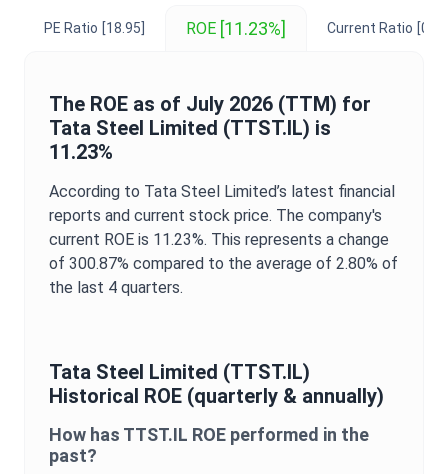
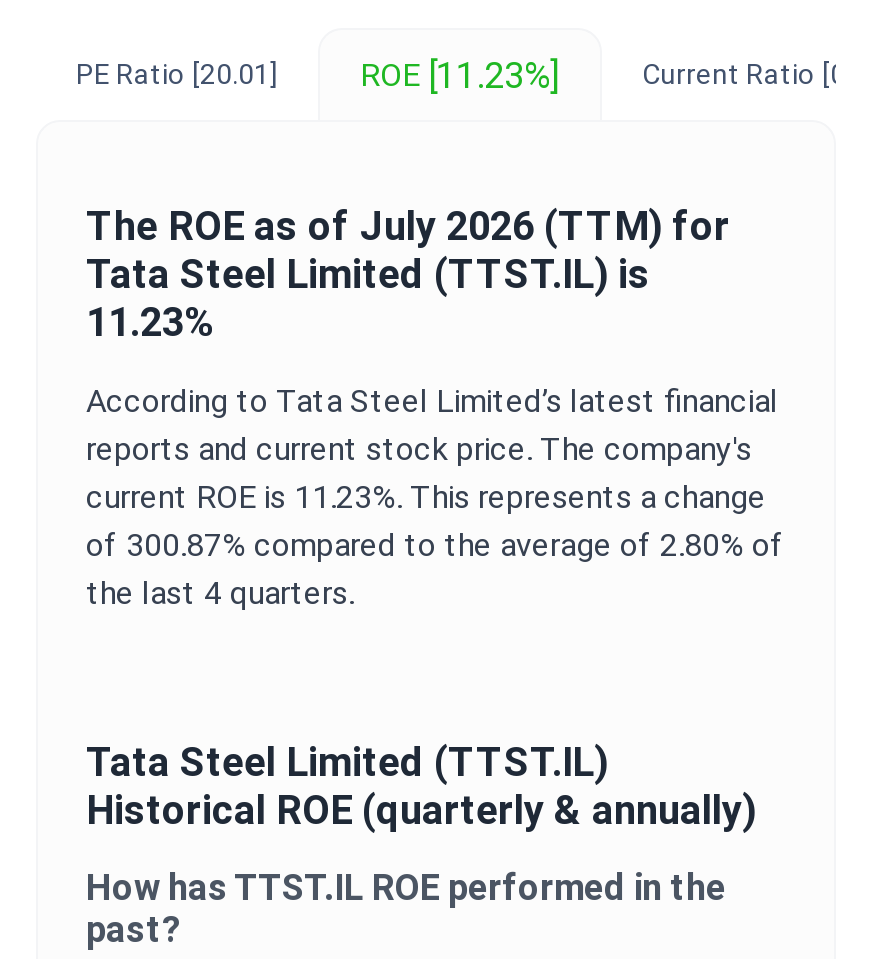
[44,20,145,36] PE Ratio [18.95] -> [76,58,278,90] PE Ratio [20.01]

